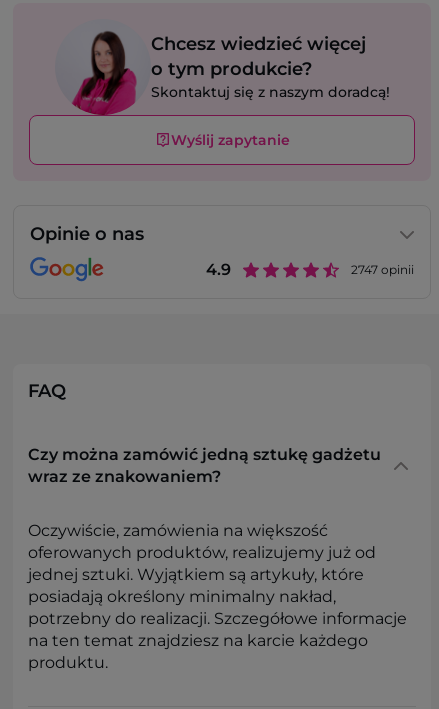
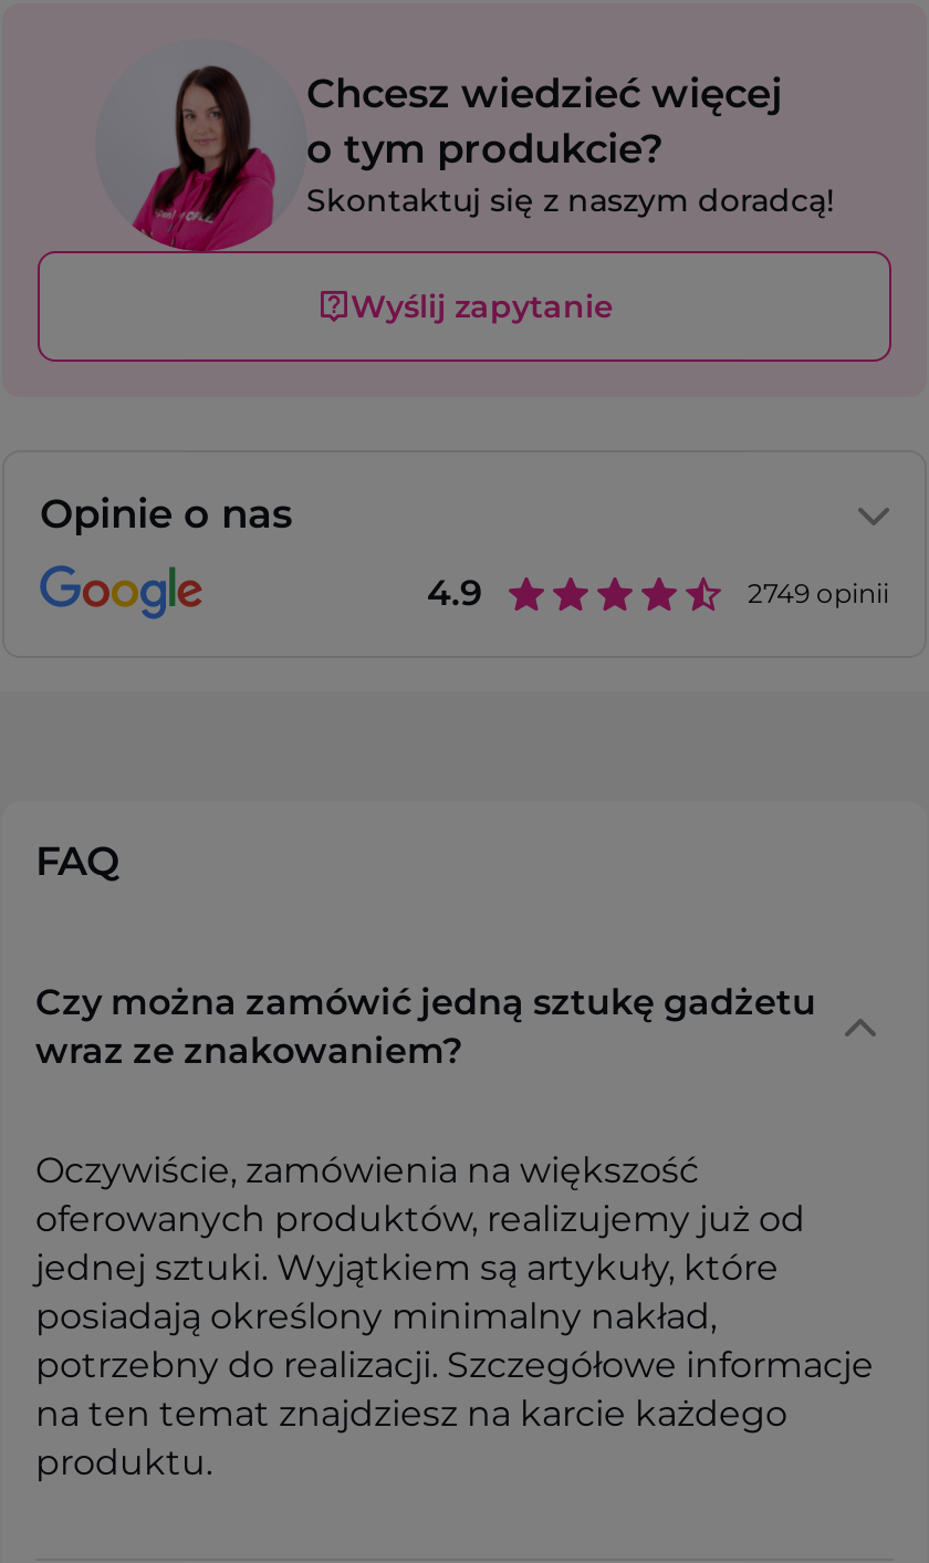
[351,262,414,277] 2747 opinii -> [748,577,889,610] 2749 opinii

